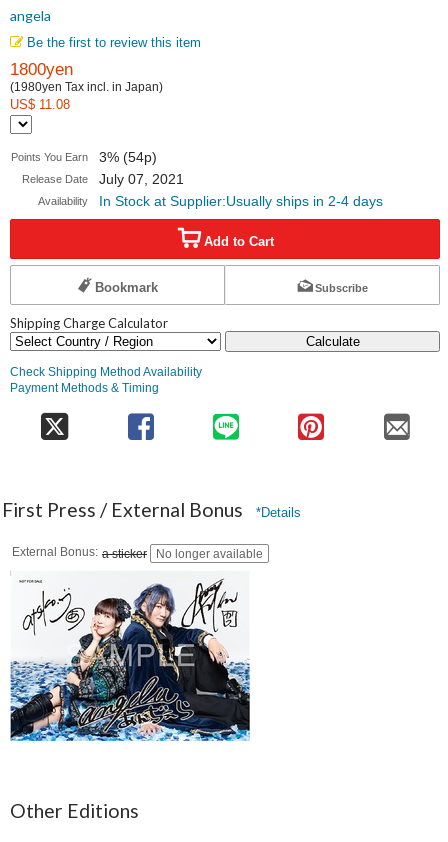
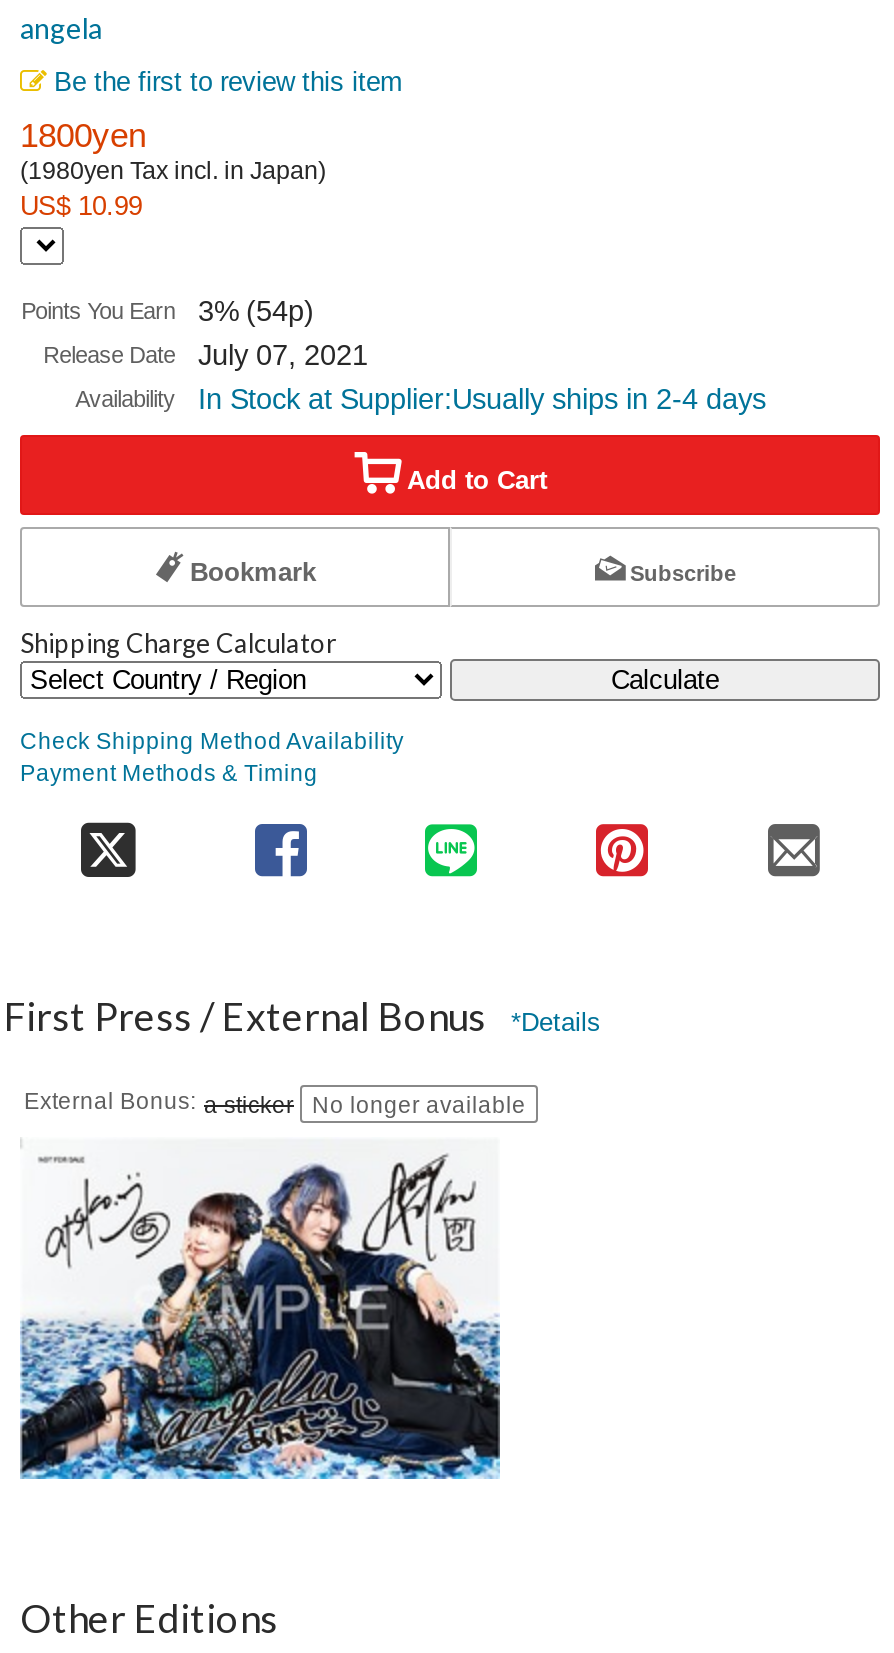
[10,96,70,111] US$ 11.08 -> [20,190,142,220] US$ 10.99

